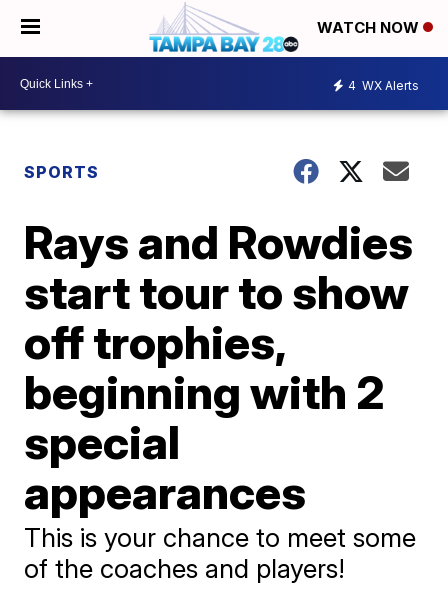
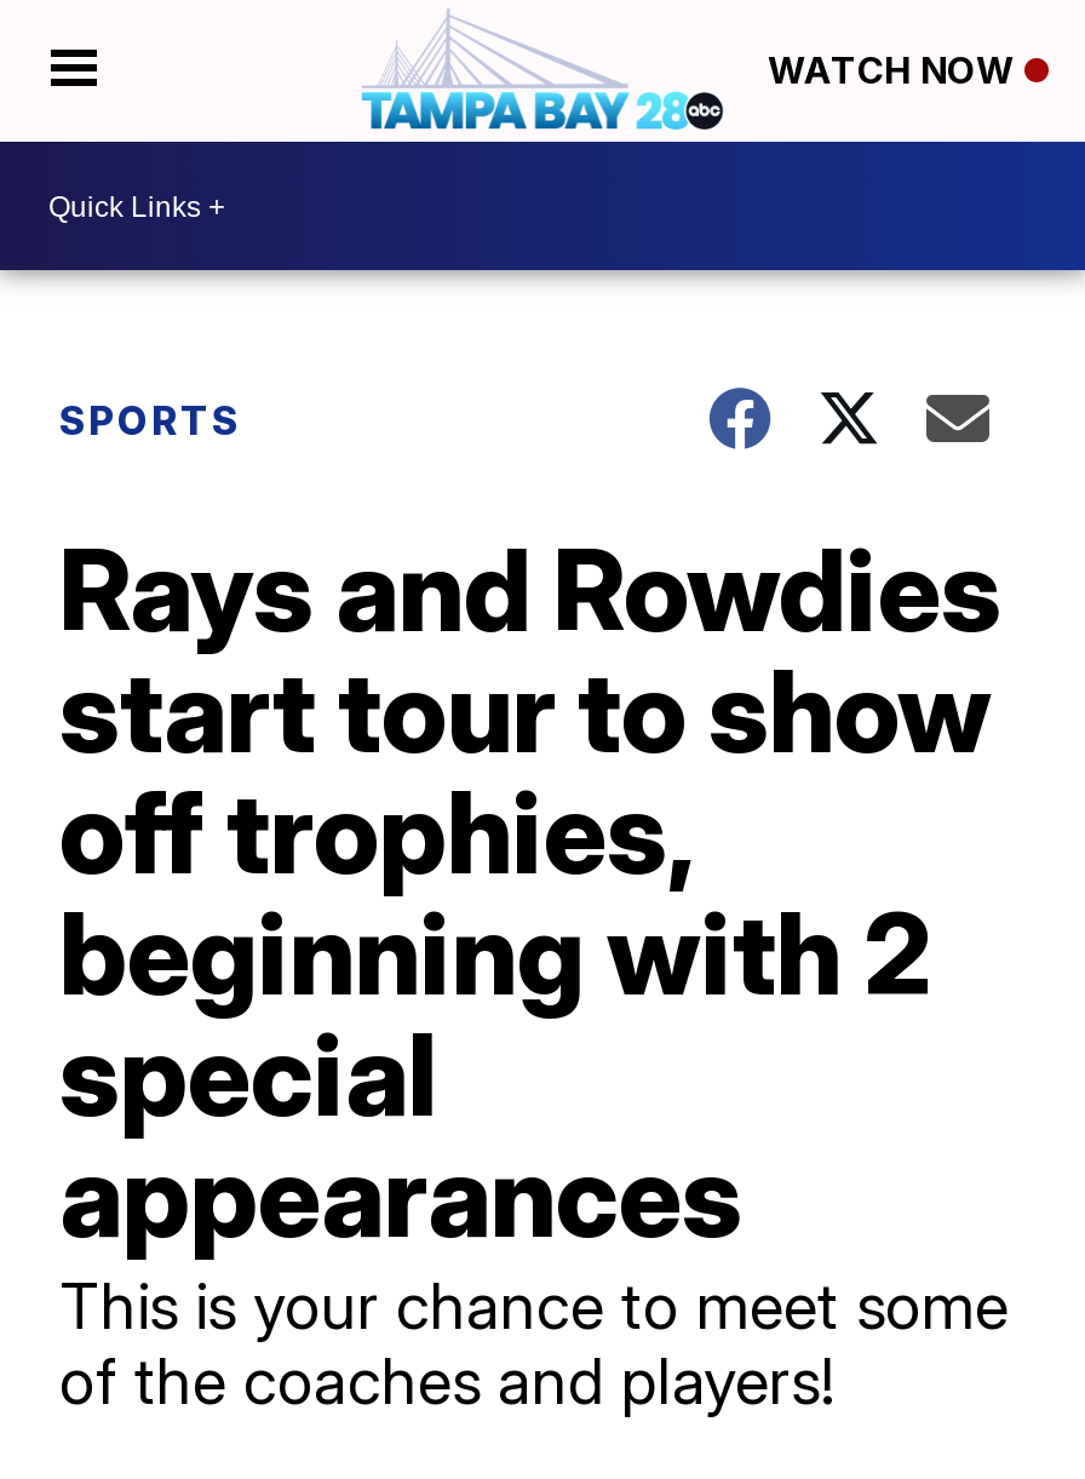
[348,77,419,92] 4 WX Alerts -> none

